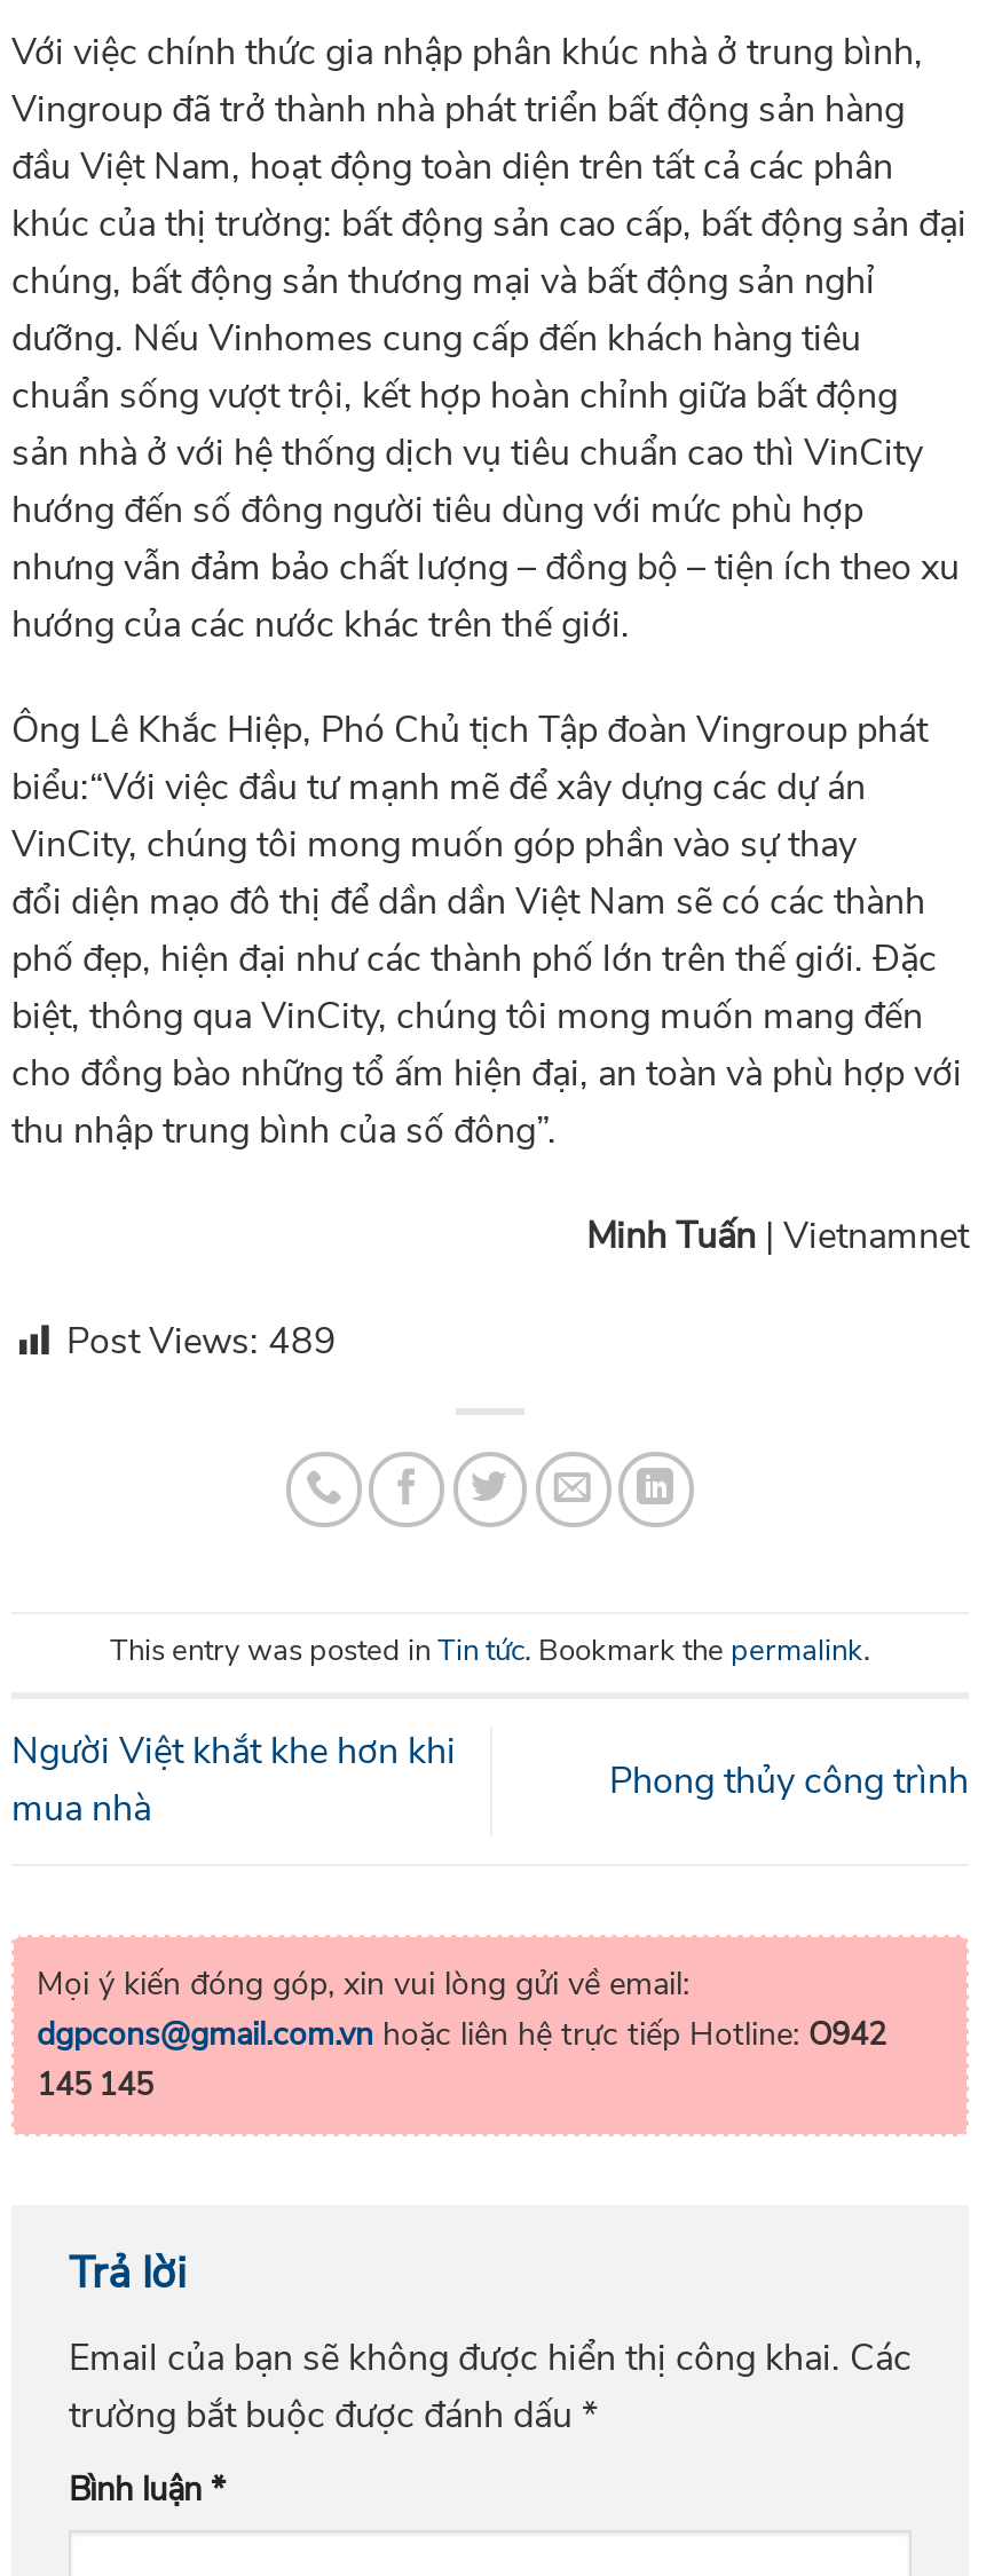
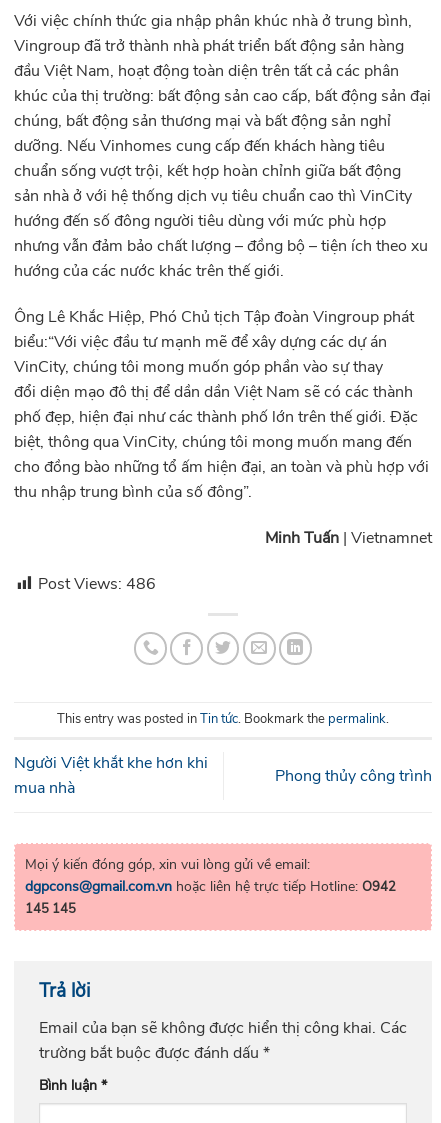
[66,1316,337,1366] Post Views: 489 -> [38,573,156,595] Post Views: 486

